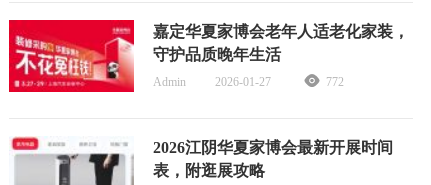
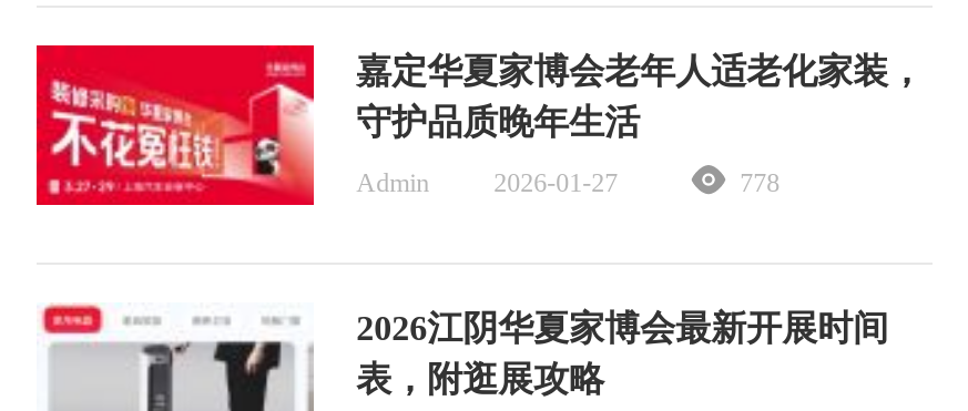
[326,74,344,88] 772 -> [740,166,780,197] 778

